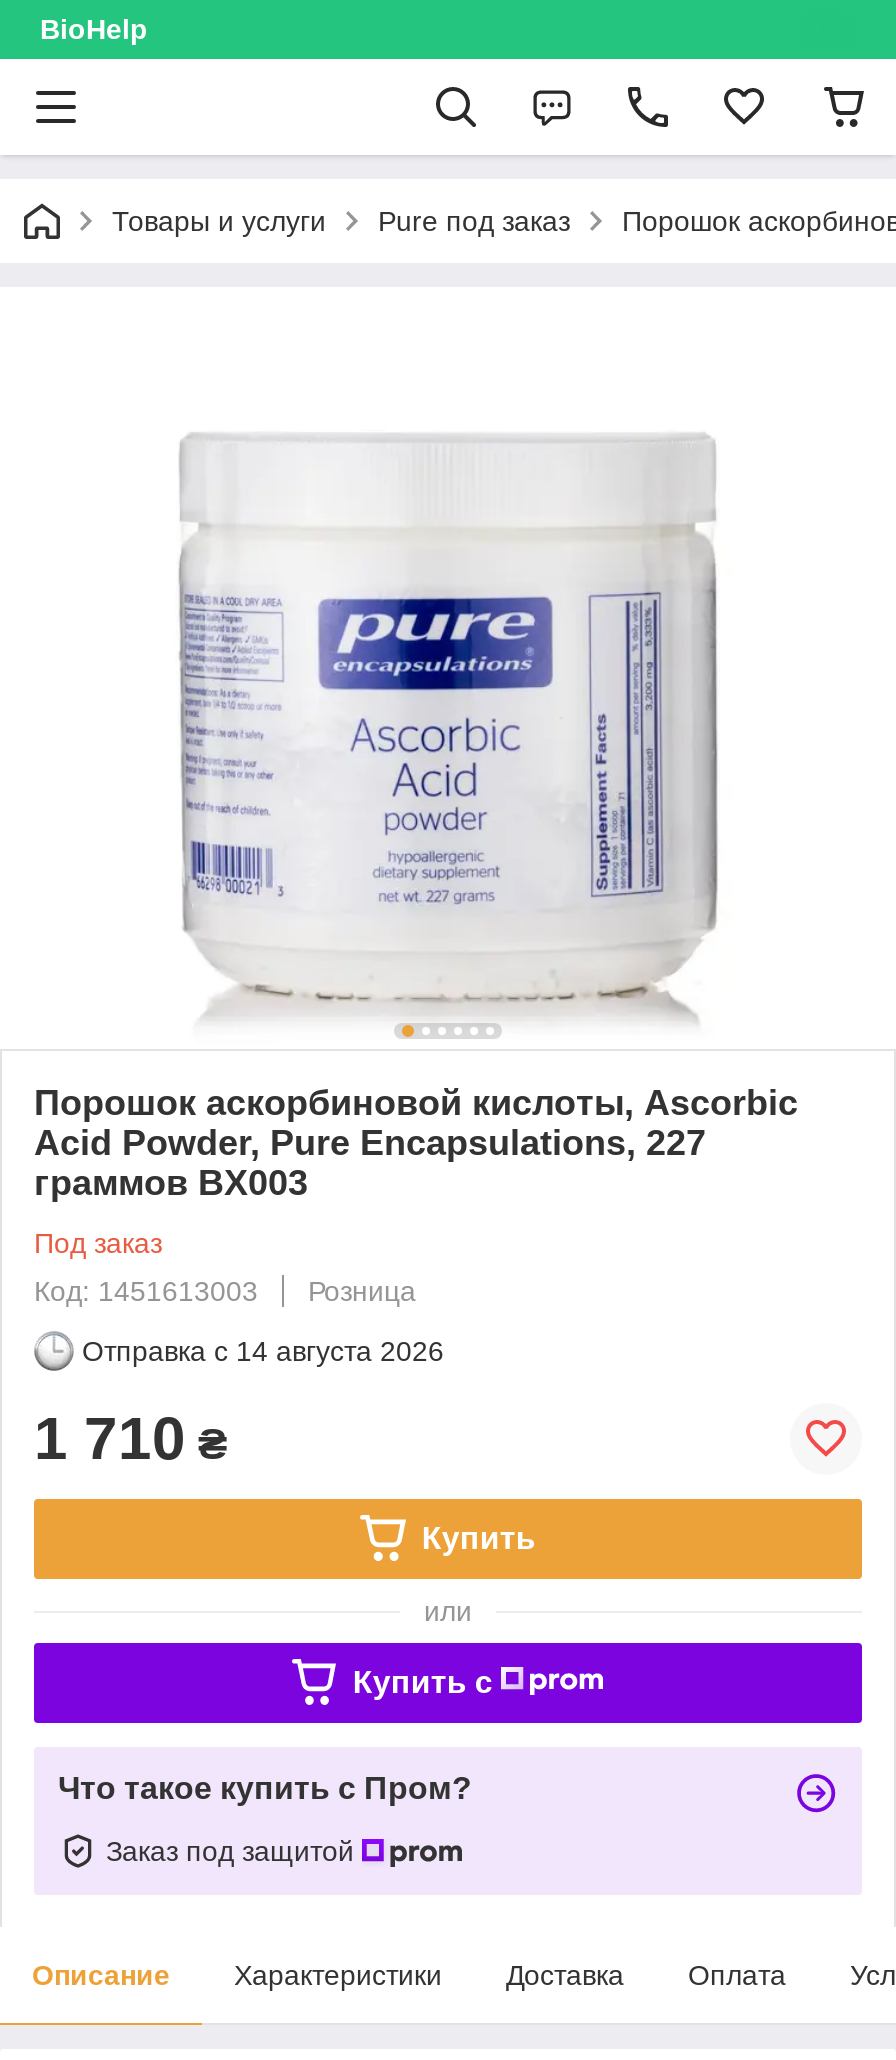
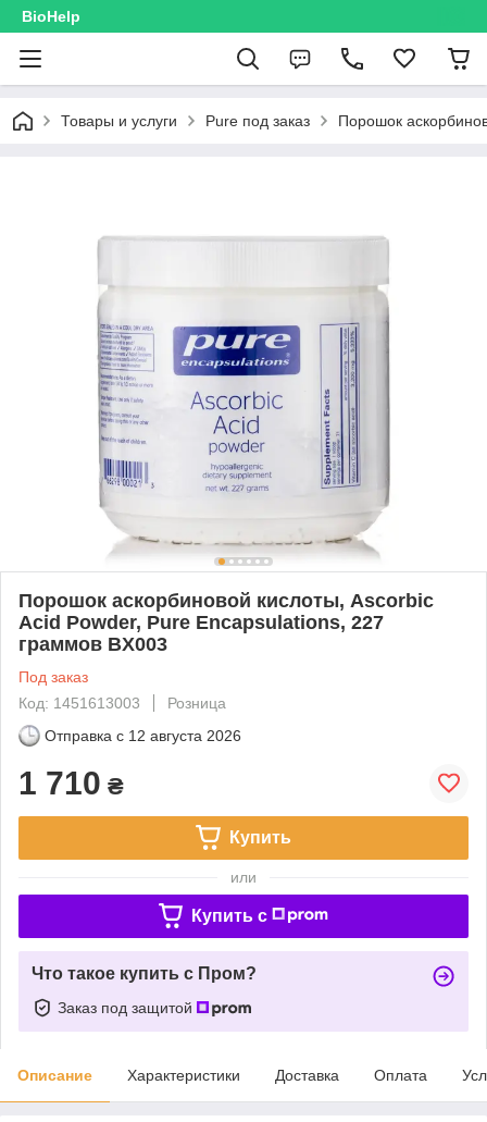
[82,1335,444,1367] Отправка с 14 августа 2026 -> [45,727,241,744] Отправка с 12 августа 2026

